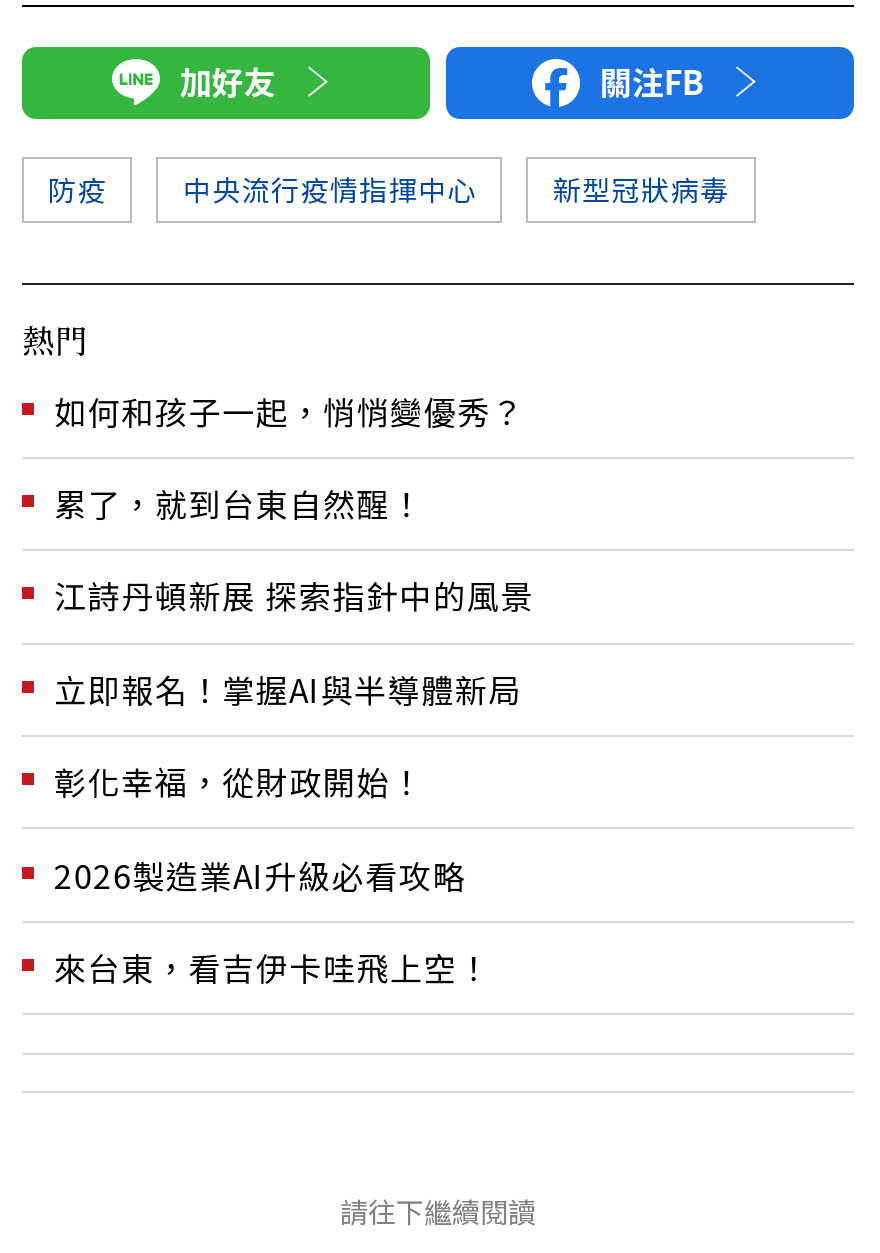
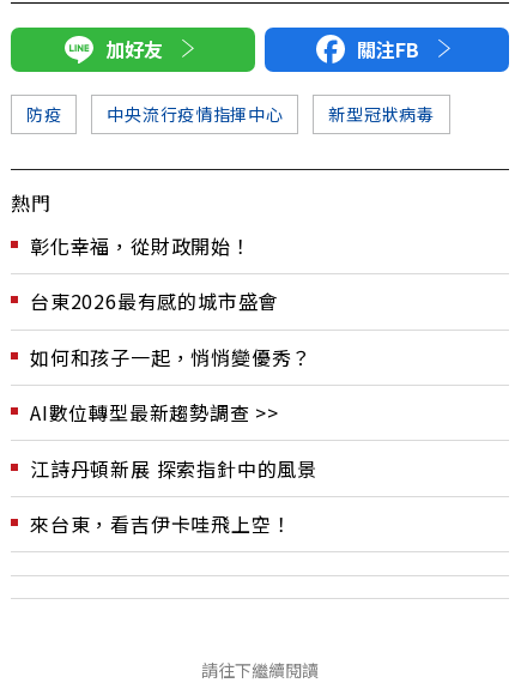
moved [54,386,524,434] -> [30,343,312,371]: 如何和孩子一起，悄悄變優秀？
[54,479,522,712] 累了，就到台東自然醒！ | 立即報名！掌握AI與半導體新局 -> none
moved [54,572,534,620] -> [30,454,317,482]: 江詩丹頓新展 探索指針中的風景
moved [54,757,424,805] -> [30,231,251,260]: 彰化幸福，從財政開始！
[54,850,466,898] 2026製造業AI升級必看攻略 -> [30,287,279,427] 台東2026最有感的城市盛會 | AI數位轉型最新趨勢調查 >>

